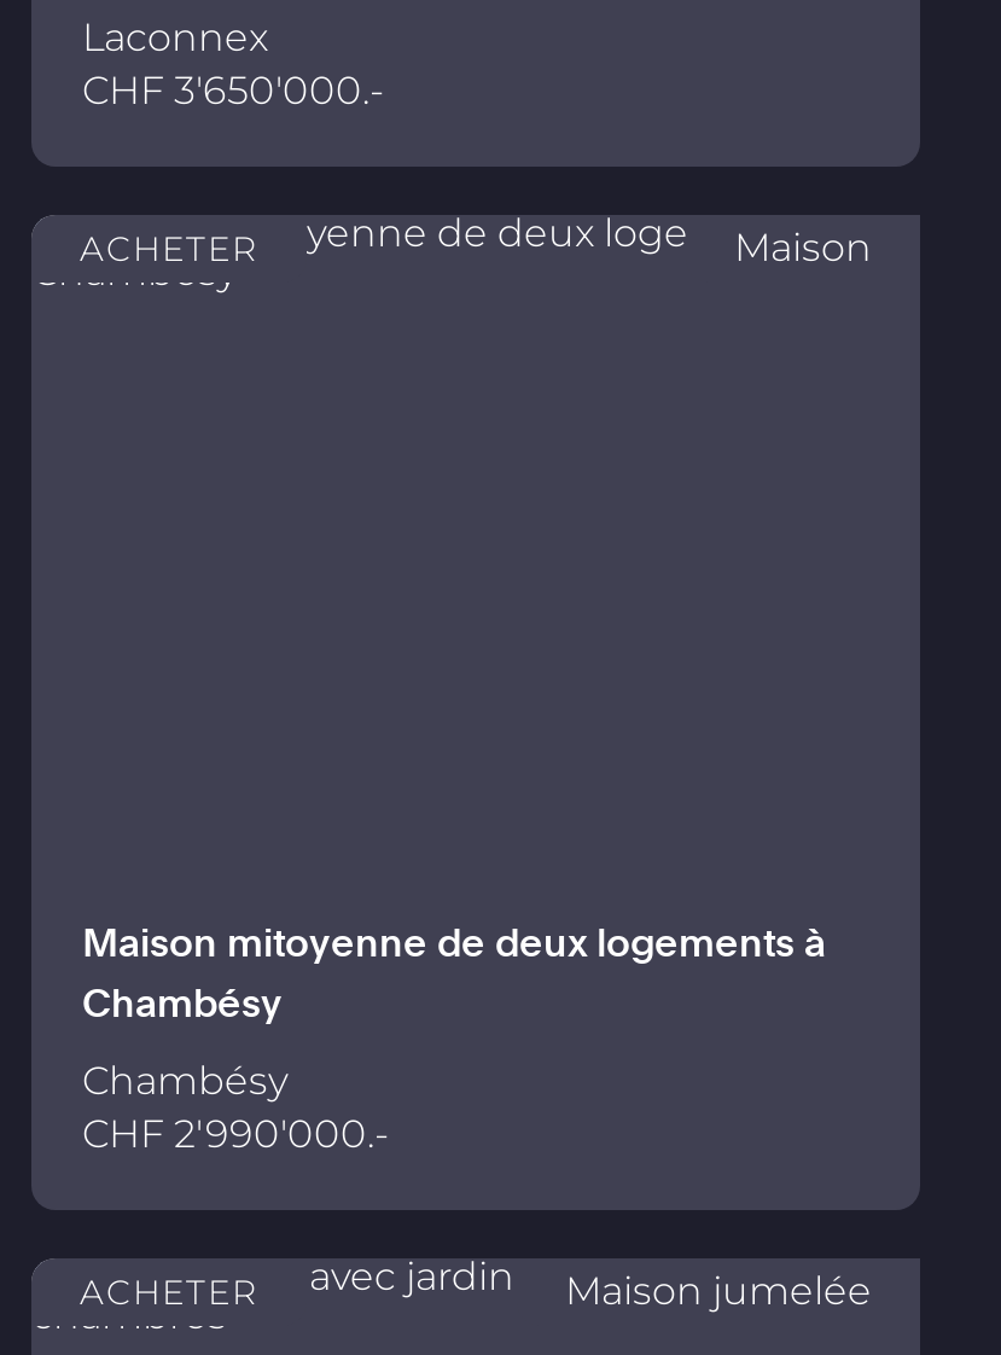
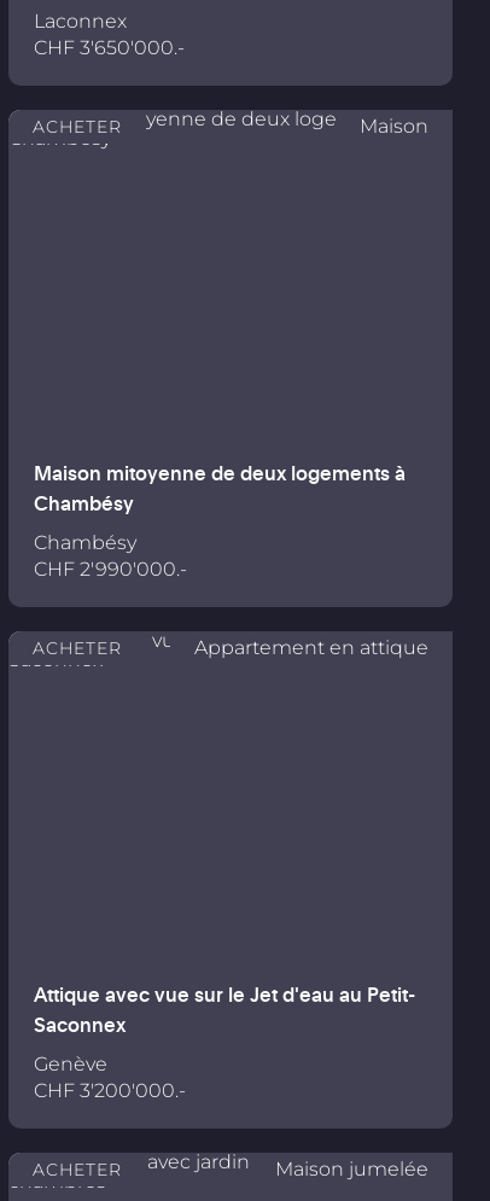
none -> [33,636,428,659] Appartement en attique | ACHETER
none -> [34,981,415,1102] Attique avec vue sur le Jet d'eau au Petit- | Saconnex | Genève | CHF 3'200'000.-

